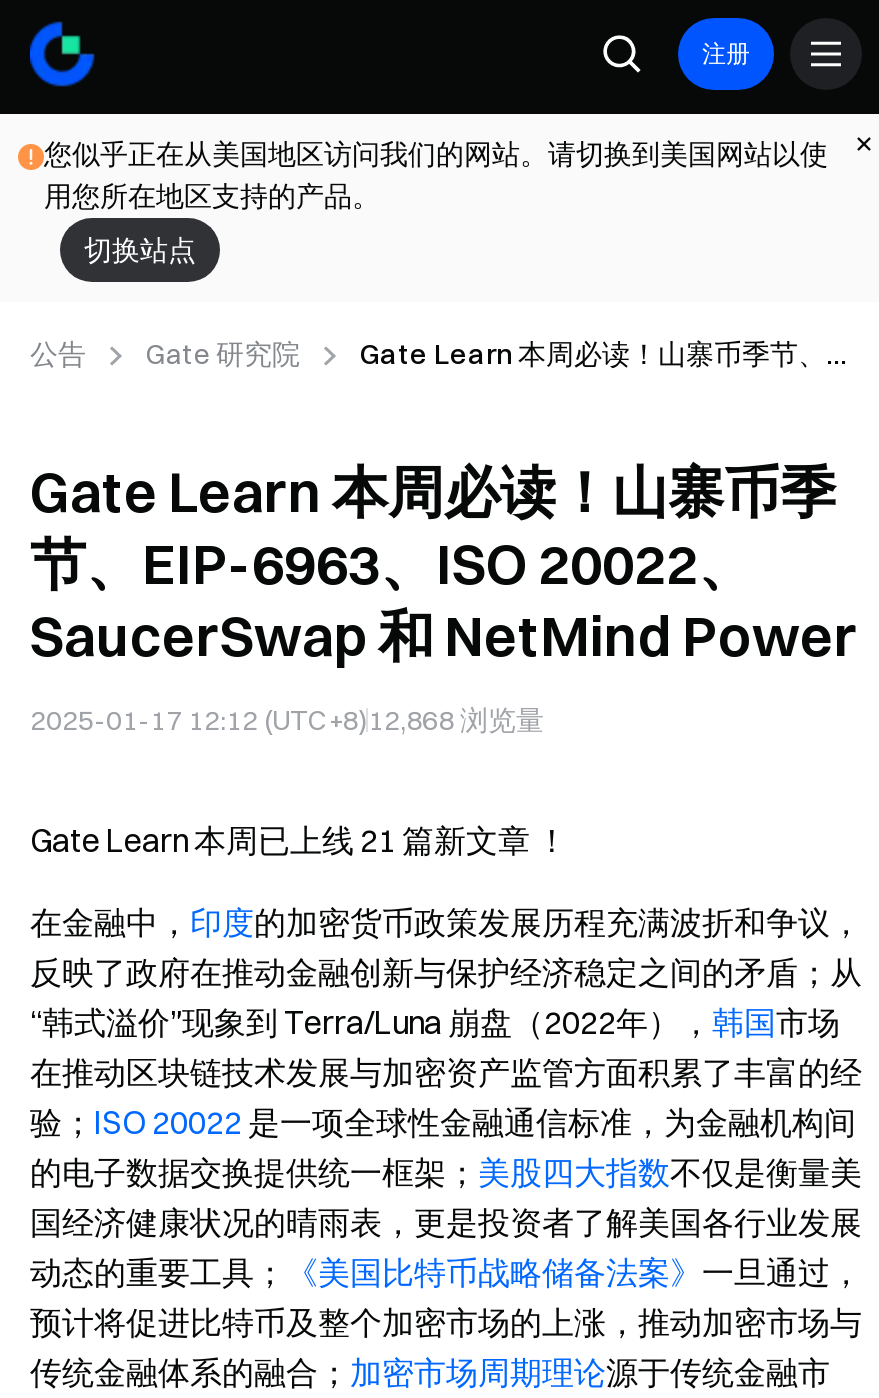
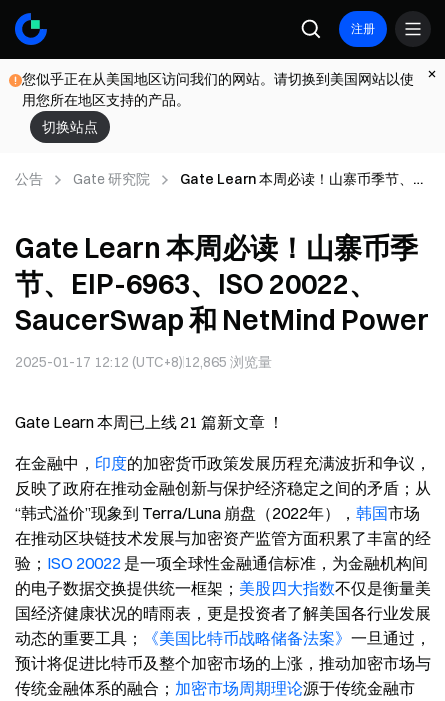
[30,702,544,738] 2025-01-17 12:12 (UTC+8)12,868浏览量 -> [15,353,272,371] 2025-01-17 12:12 (UTC+8)12,865浏览量

